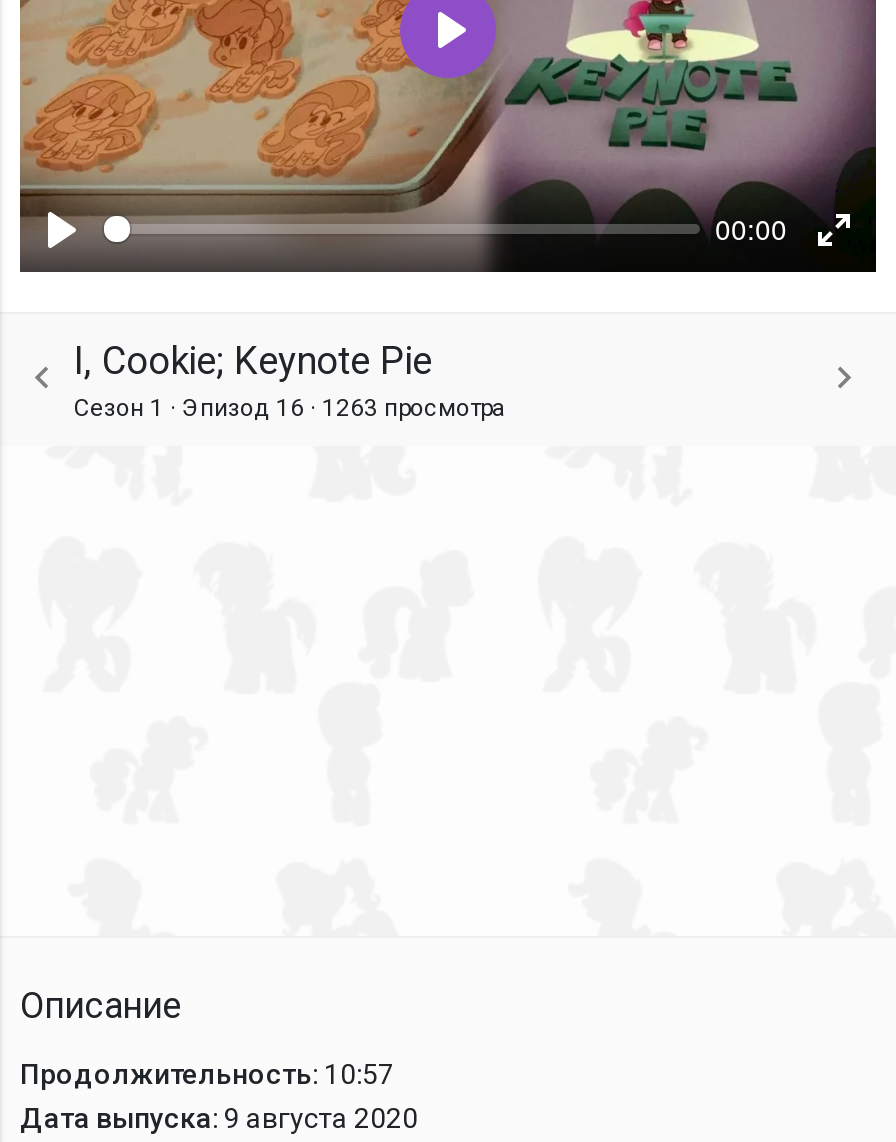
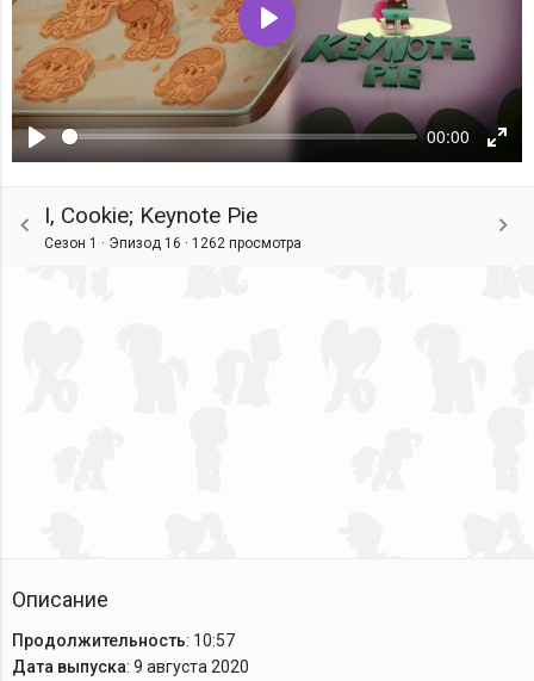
[74,393,506,421] Сезон 1 · Эпизод 16 · 1263 просмотра -> [44,234,302,251] Сезон 1 · Эпизод 16 · 1262 просмотра

